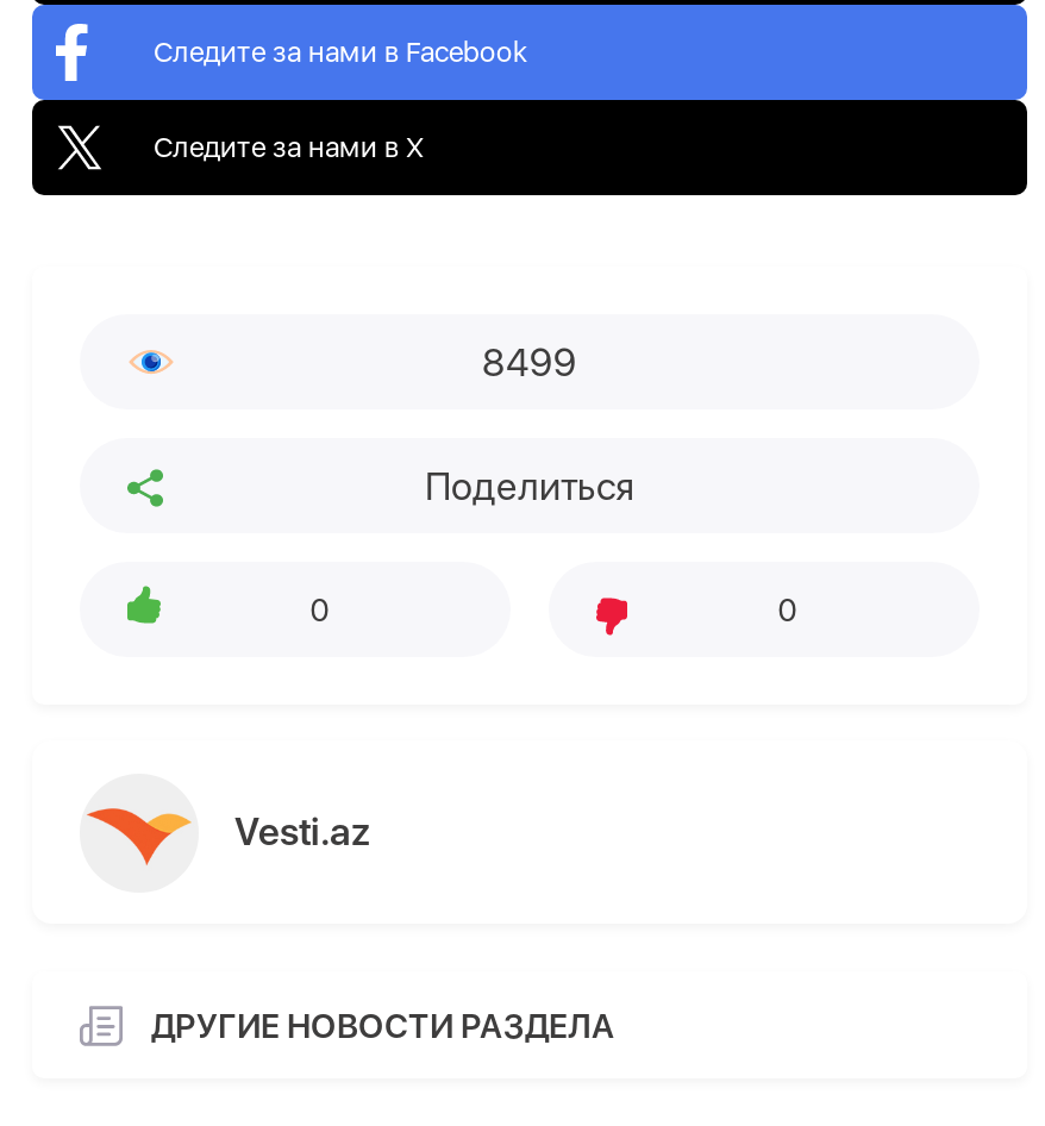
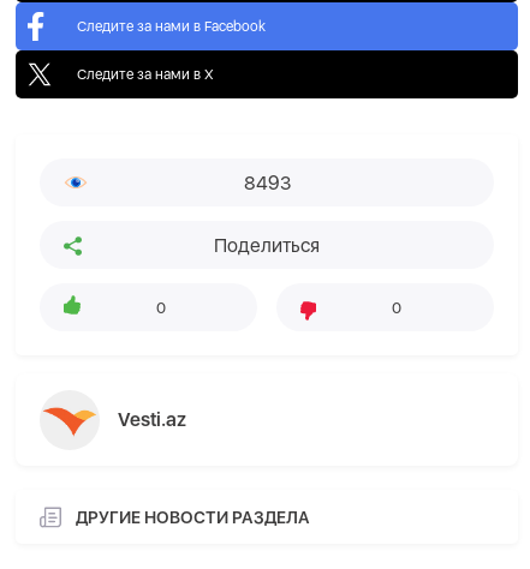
[482,340,577,385] 8499 -> [243,171,290,194] 8493

